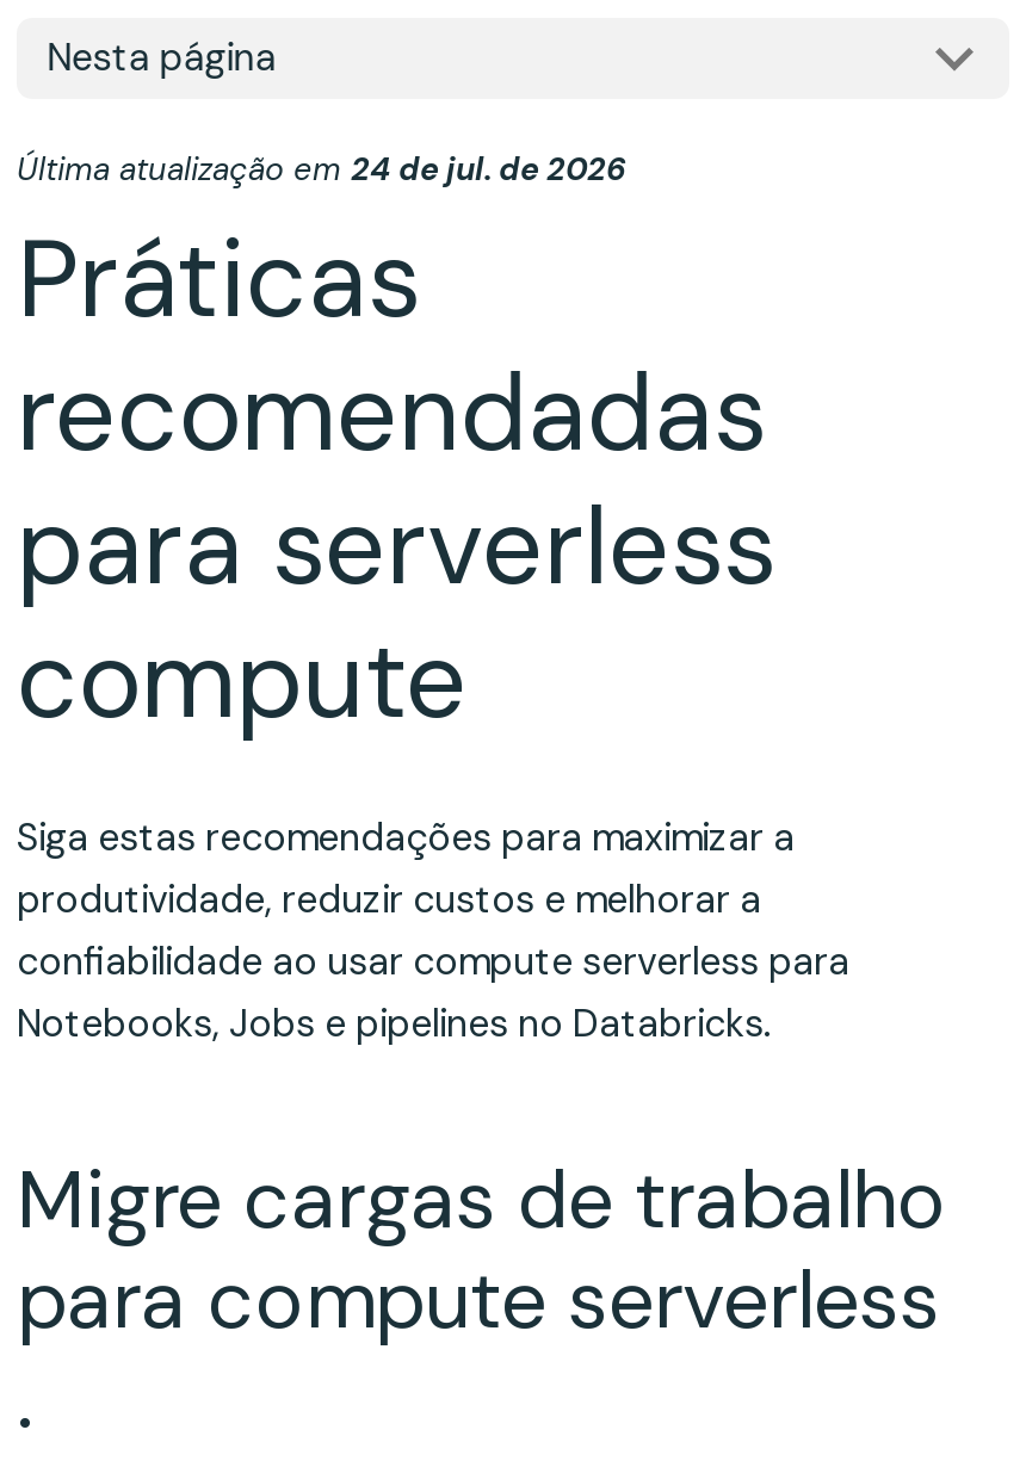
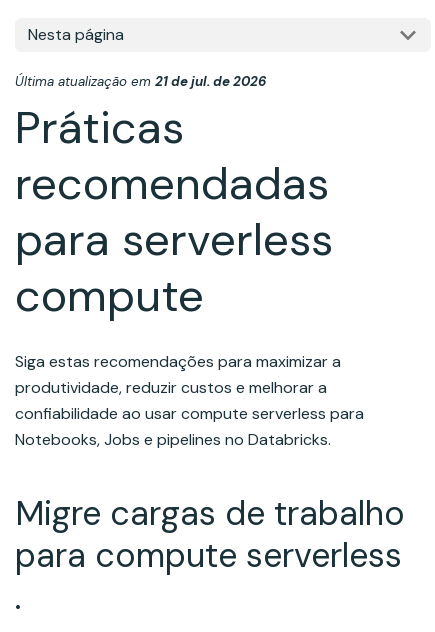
[17,149,625,190] Última atualização em 24 de jul. de 2026 -> [15,73,266,90] Última atualização em 21 de jul. de 2026

